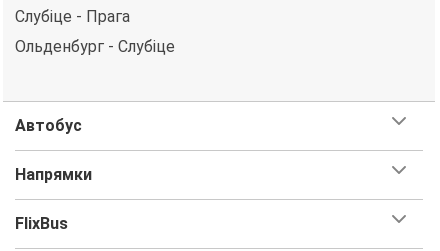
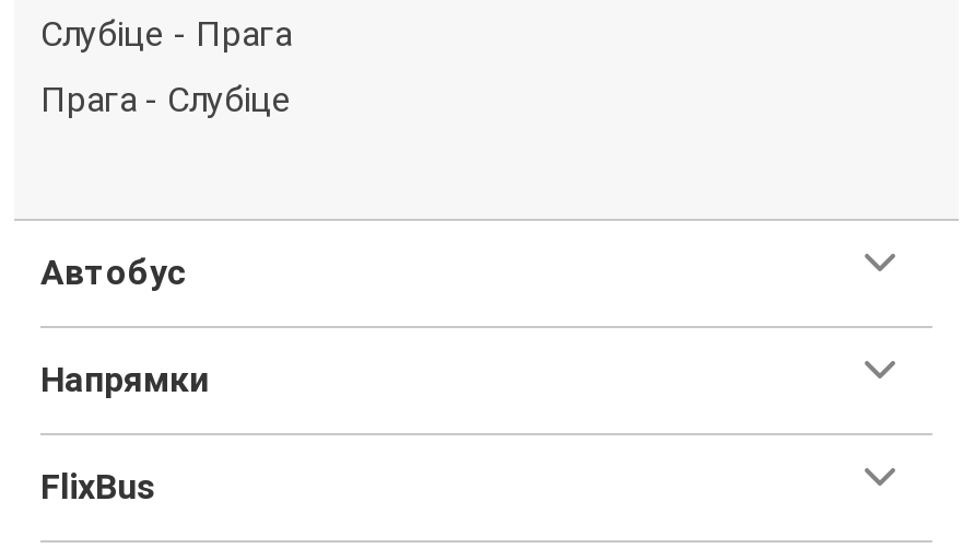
[15,37,175,56] Ольденбург - Слубіце -> [40,79,292,120] Прага - Слубіце

